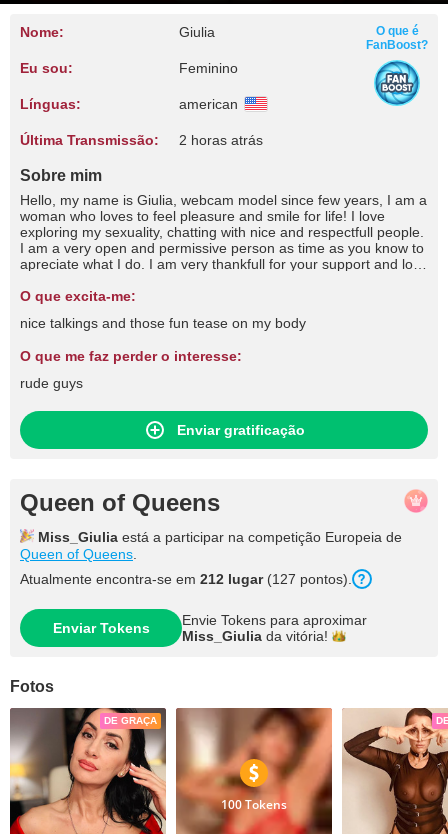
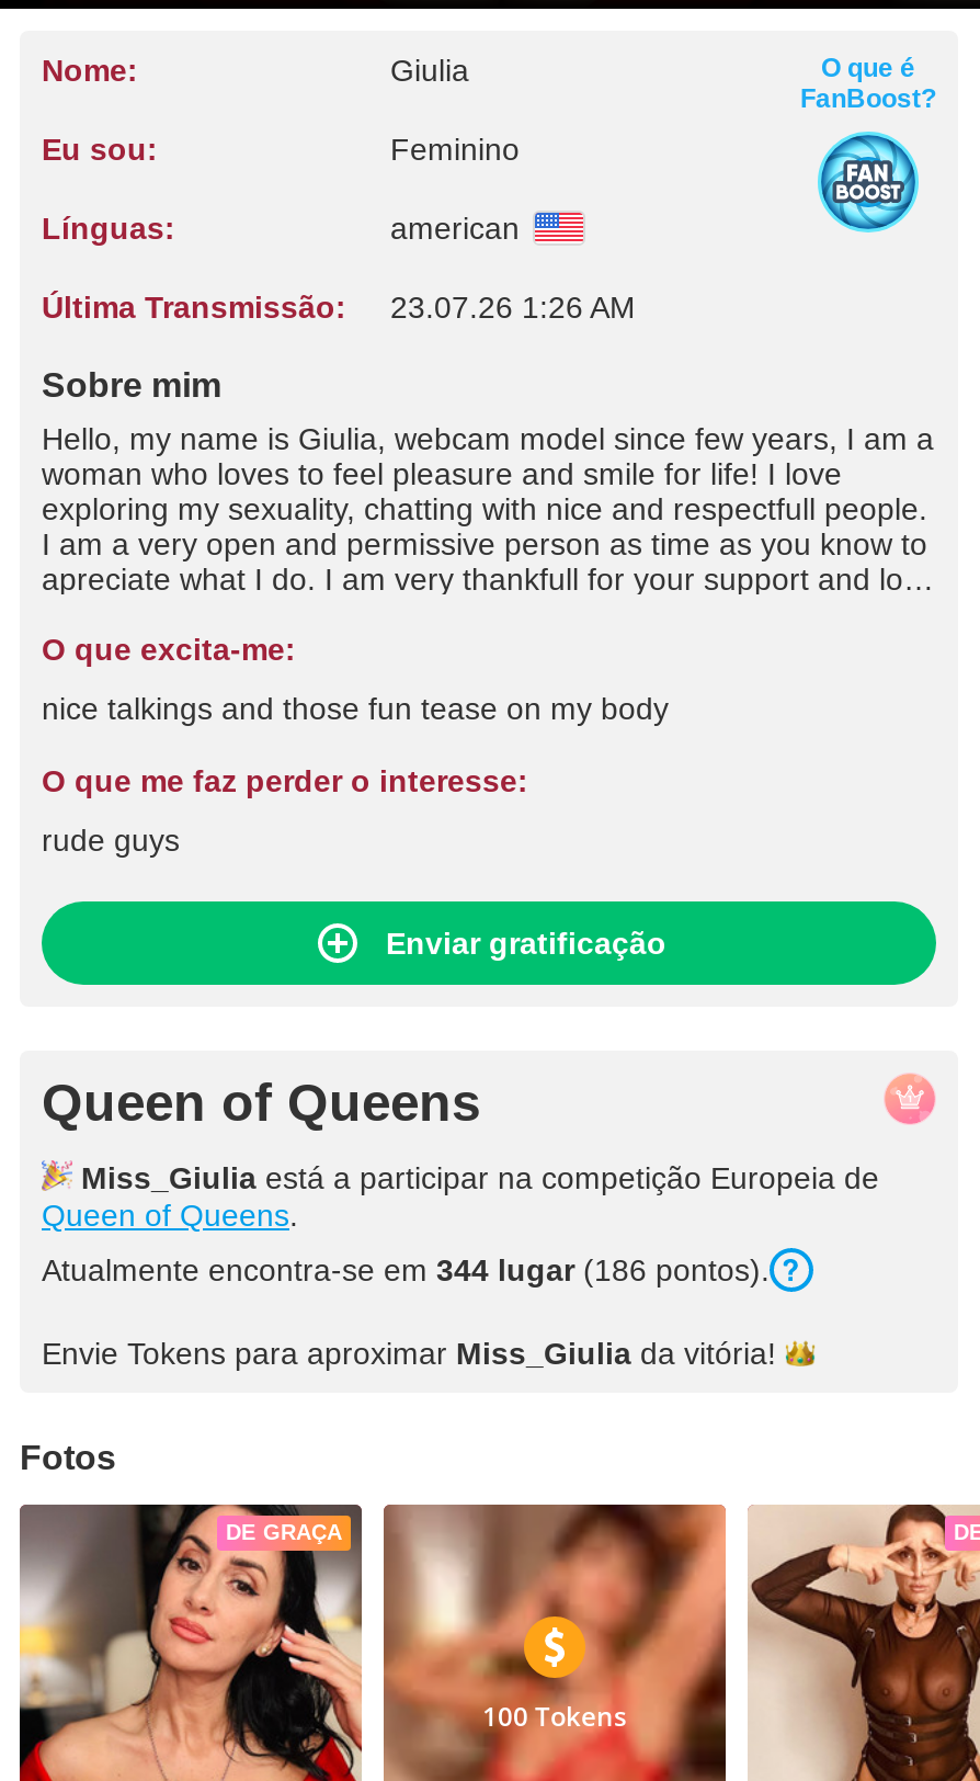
[20,132,263,148] Última Transmissão: 2 horas atrás -> [42,290,636,325] Última Transmissão: 23.07.26 1:26 AM
[20,571,352,587] Atualmente encontra-se em 212 lugar (127 pontos). -> [42,1252,770,1287] Atualmente encontra-se em 344 lugar (186 pontos).
[52,612,367,644] Enviar Tokens | Envie Tokens para aproximar | Miss_Giulia da vitória! -> [42,1336,776,1371] Envie Tokens para aproximar Miss_Giulia da vitória!

